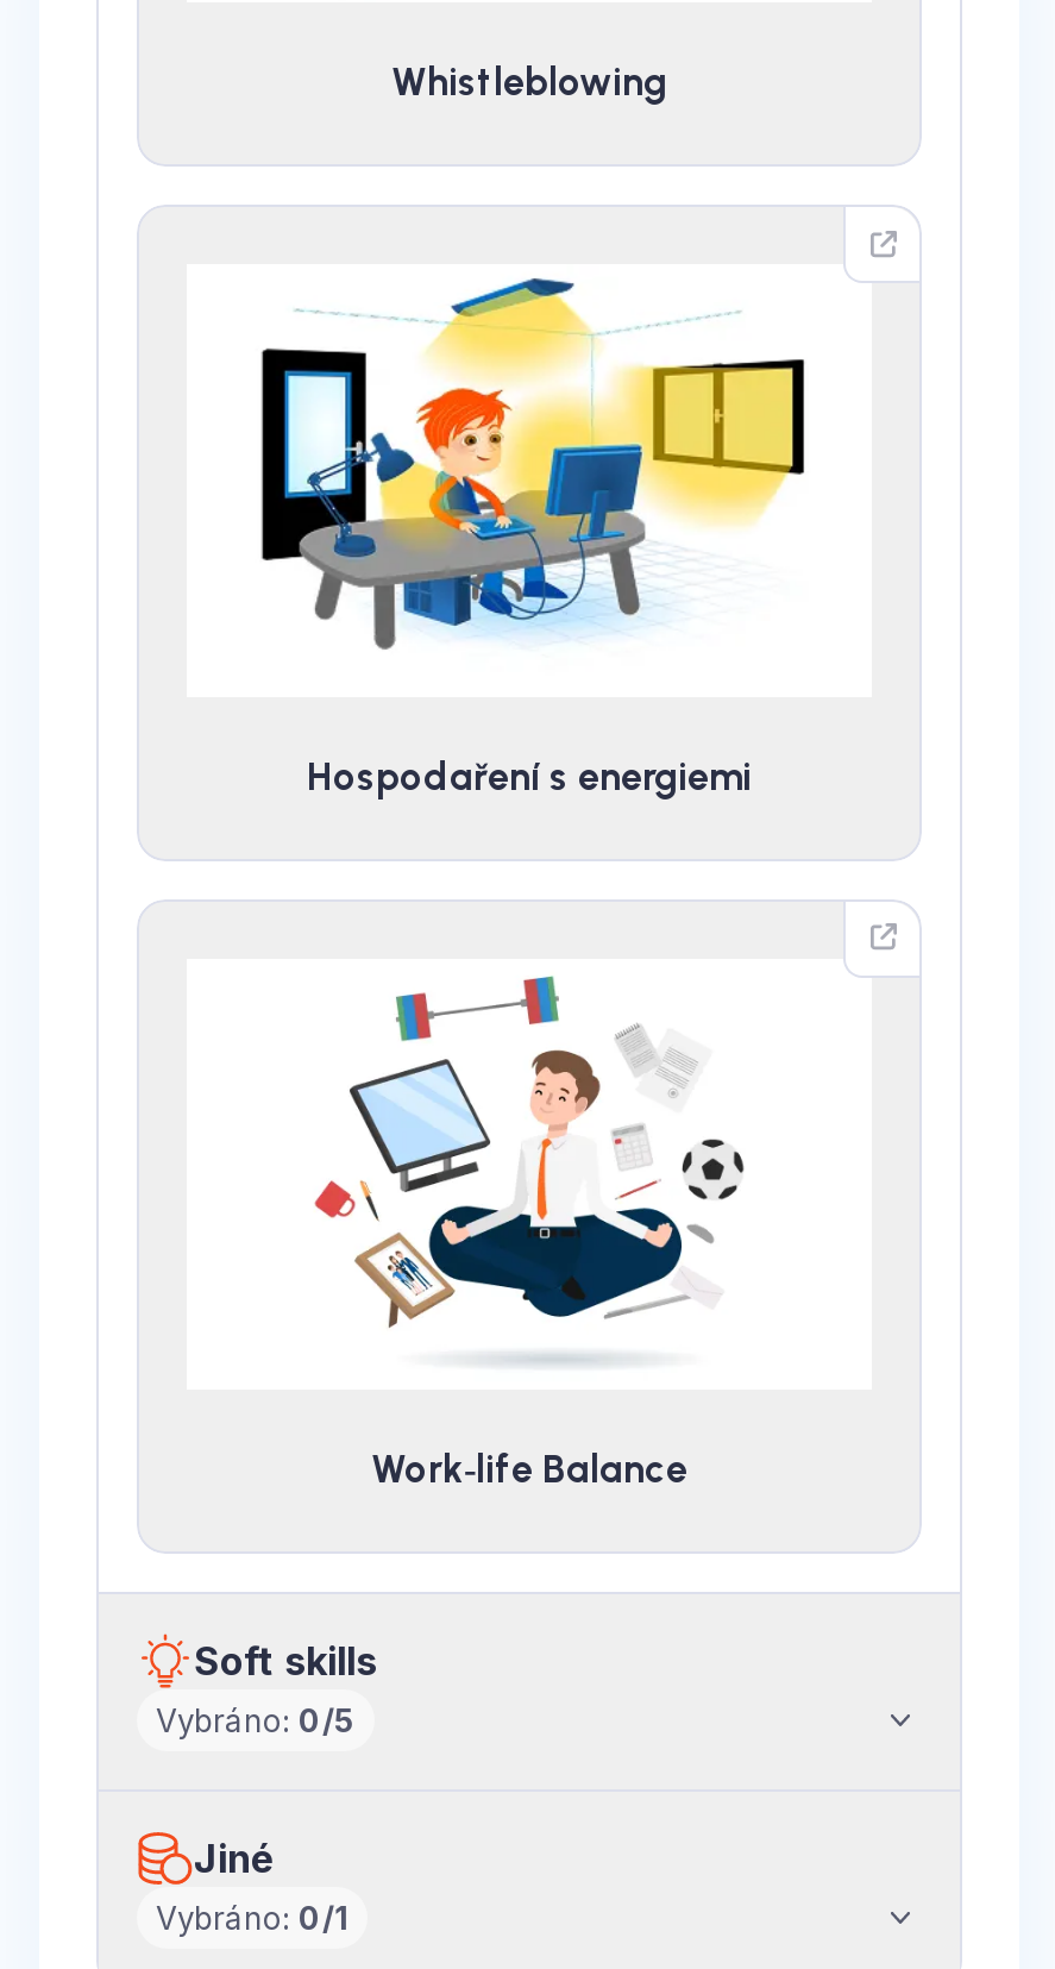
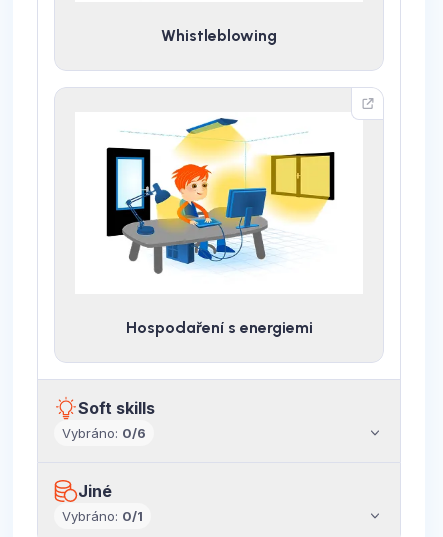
[313,976,746,1328] [image] -> none
[371,1447,687,1492] Work‑life Balance -> none
[156,1701,356,1739] Vybráno: 0/5 -> [62,425,146,441] Vybráno: 0/6

